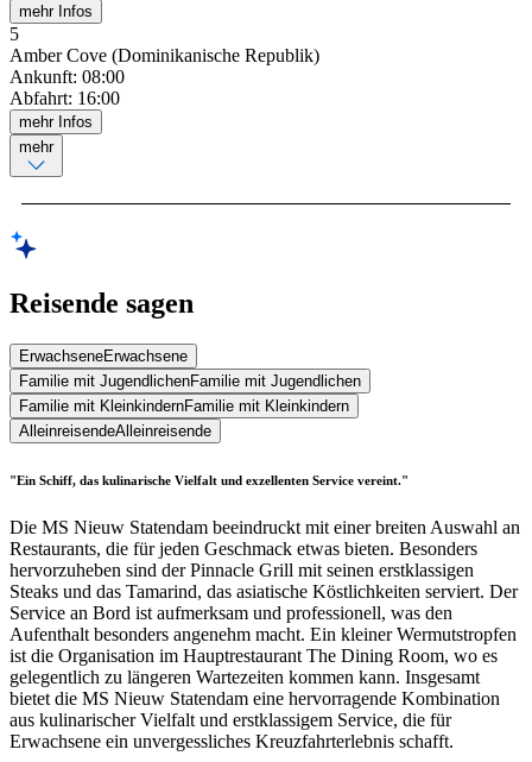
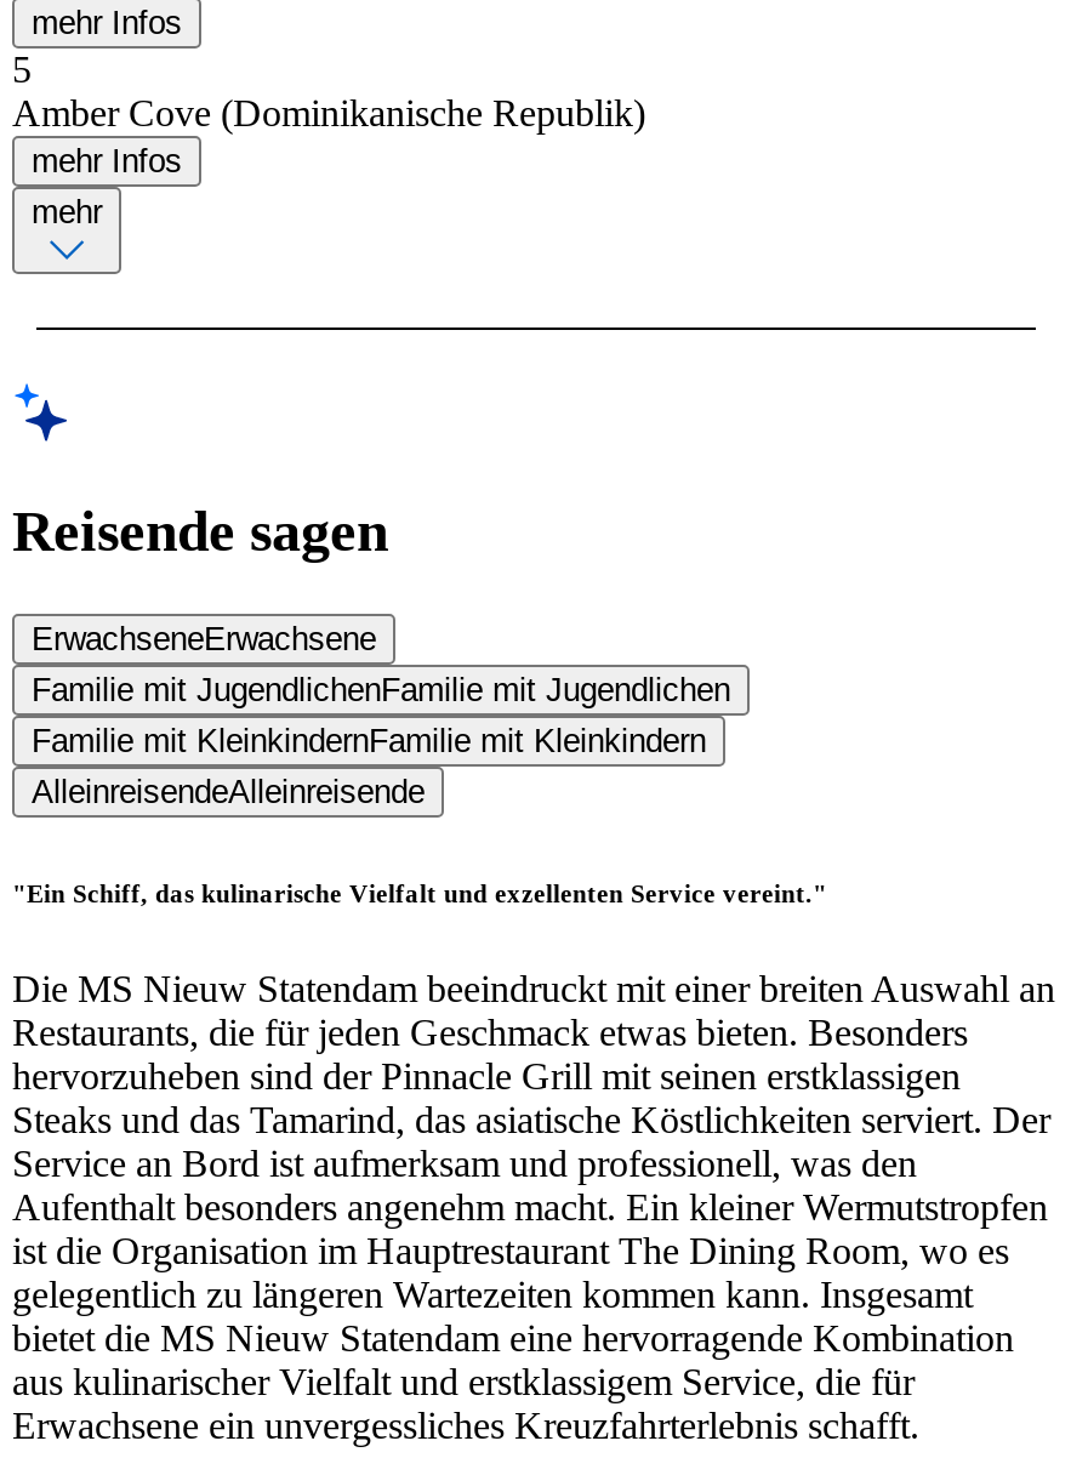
[9,67,125,109] Ankunft: 08:00 | Abfahrt: 16:00 -> none

